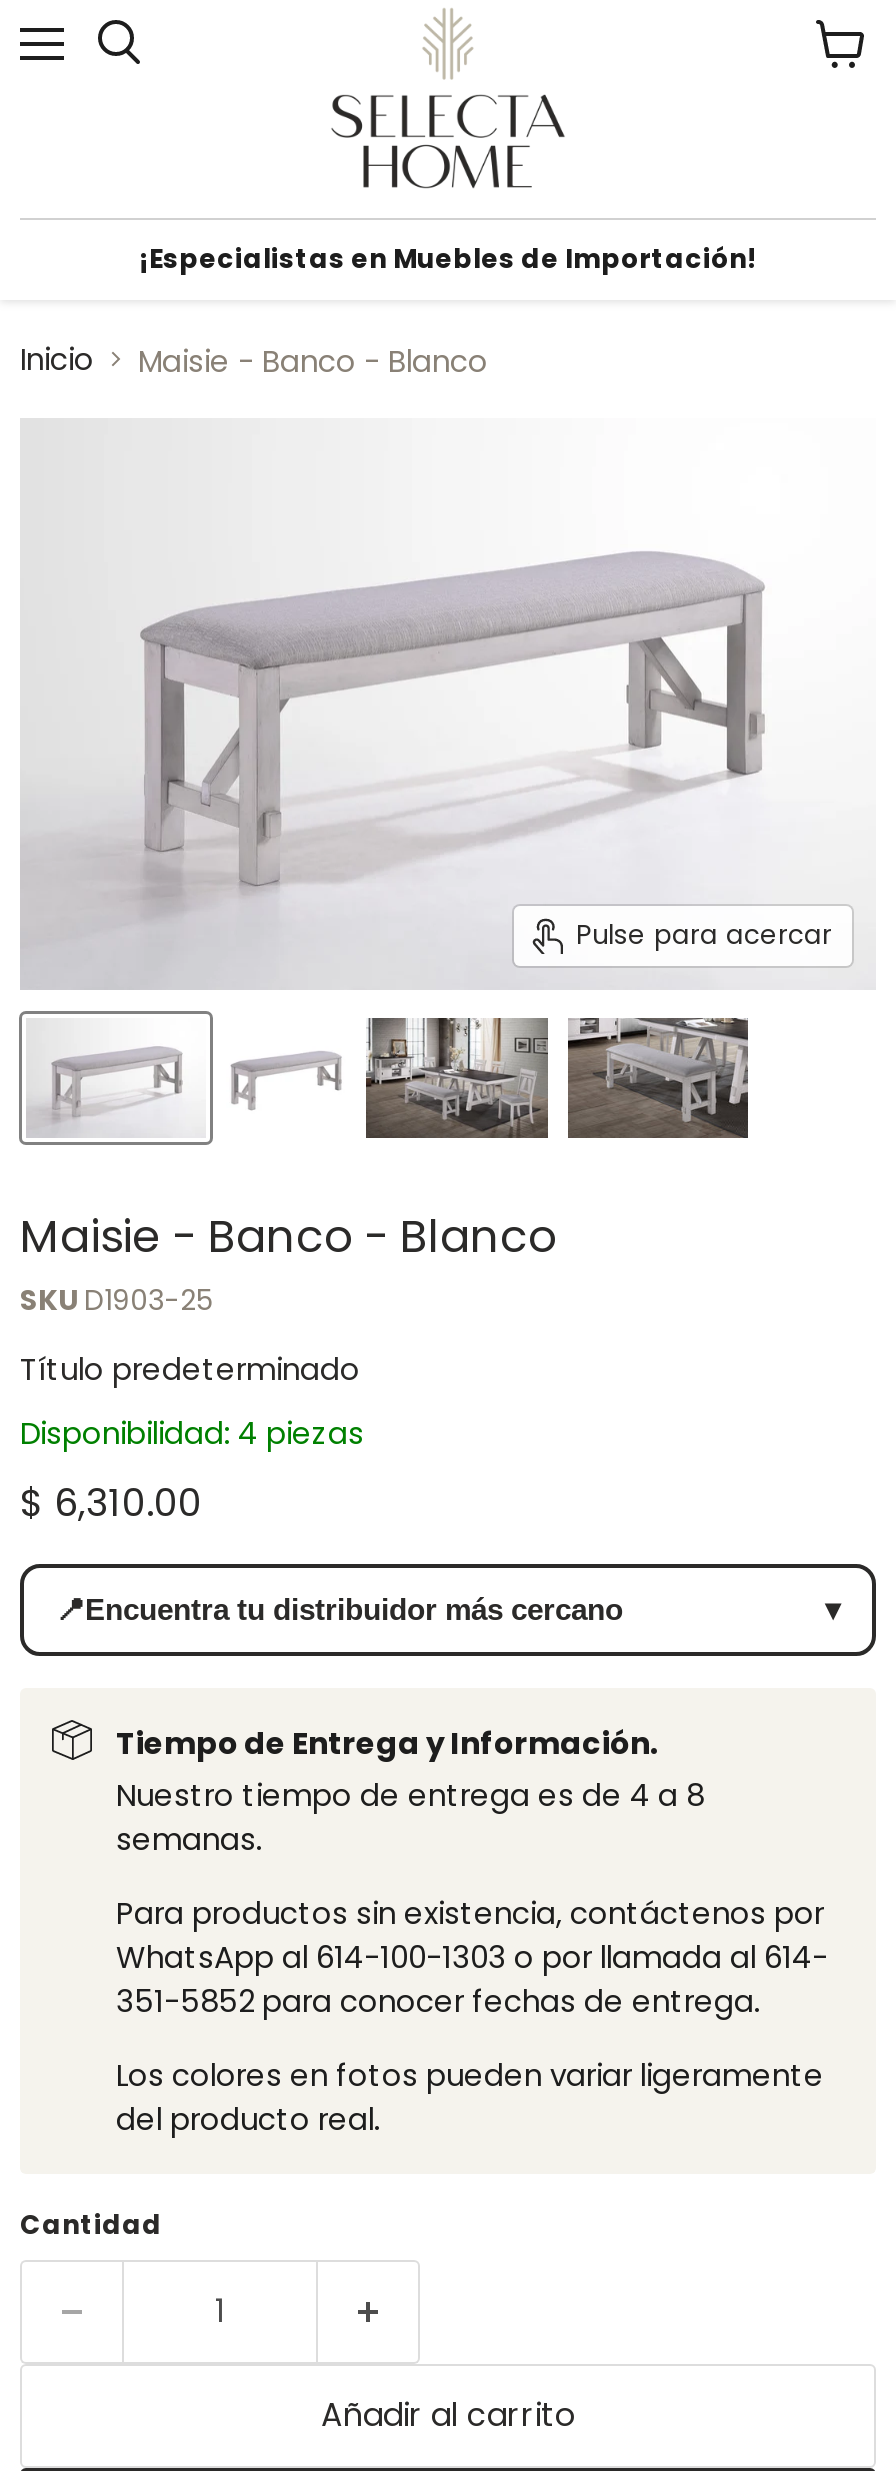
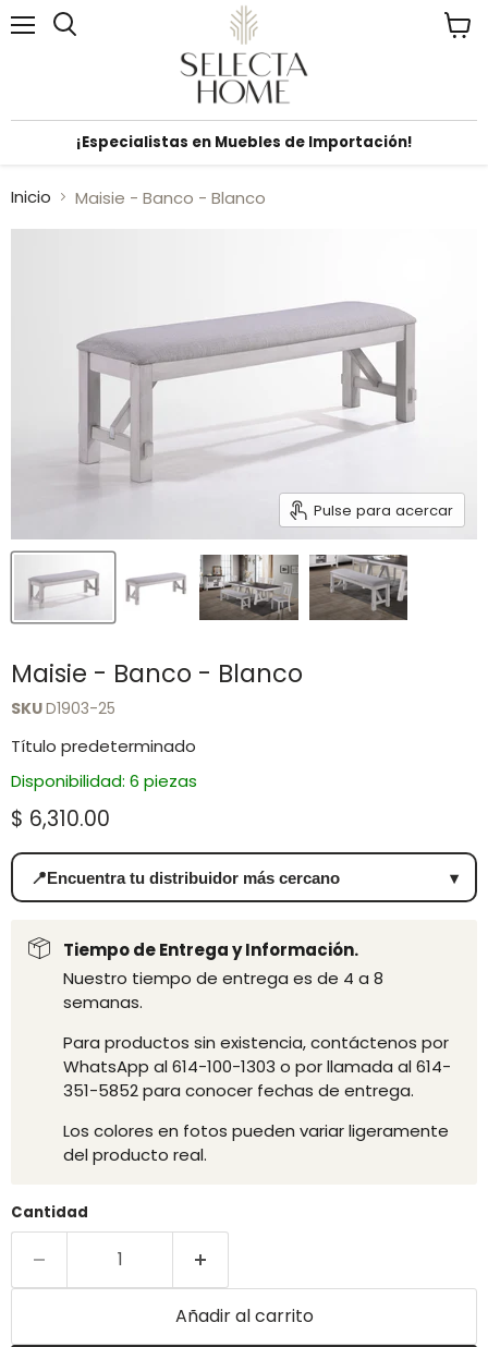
[20,1412,364,1454] Disponibilidad: 4 piezas -> [11,770,197,793] Disponibilidad: 6 piezas

